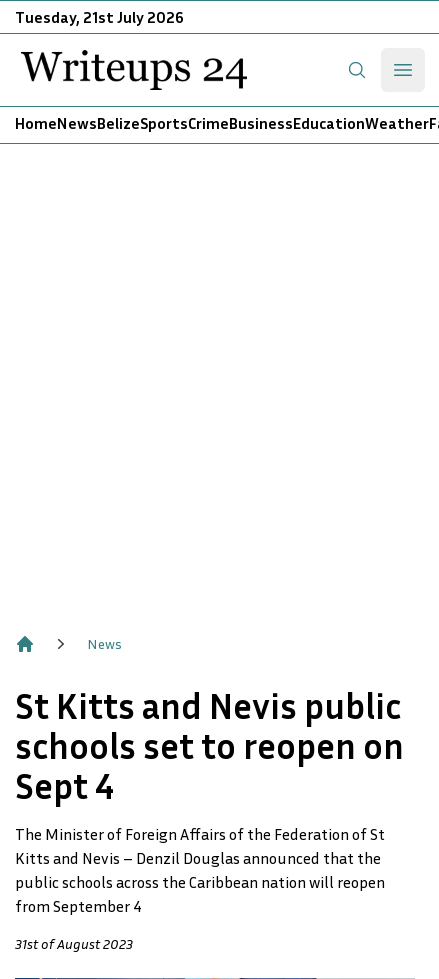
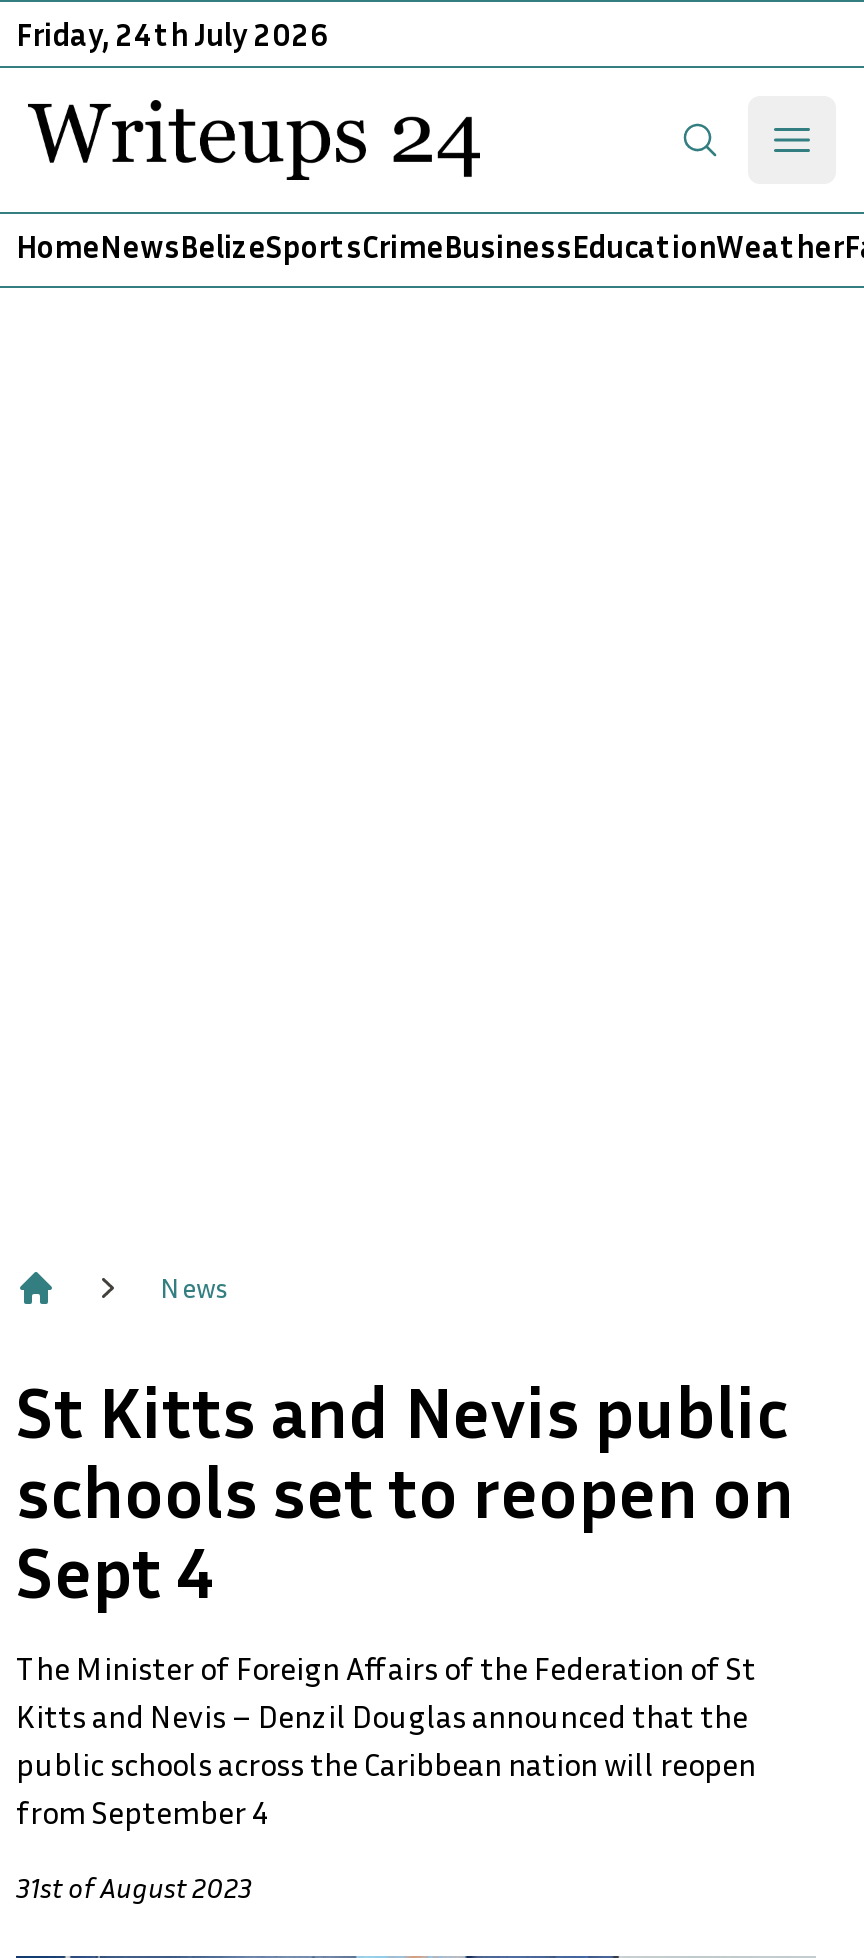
[15,7,184,27] Tuesday, 21st July 2026 -> [16,14,328,54] Friday, 24th July 2026

